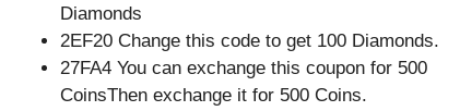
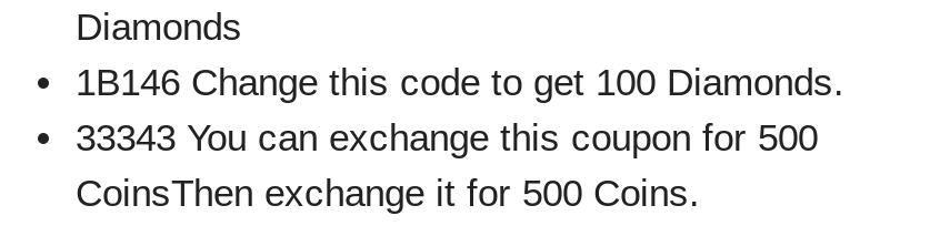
[60,30,439,51] 2EF20 Change this code to get 100 Diamonds. -> [76,62,844,104] 1B146 Change this code to get 100 Diamonds.
[60,58,427,78] 27FA4 You can exchange this coupon for 500 -> [76,117,818,160] 33343 You can exchange this coupon for 500

